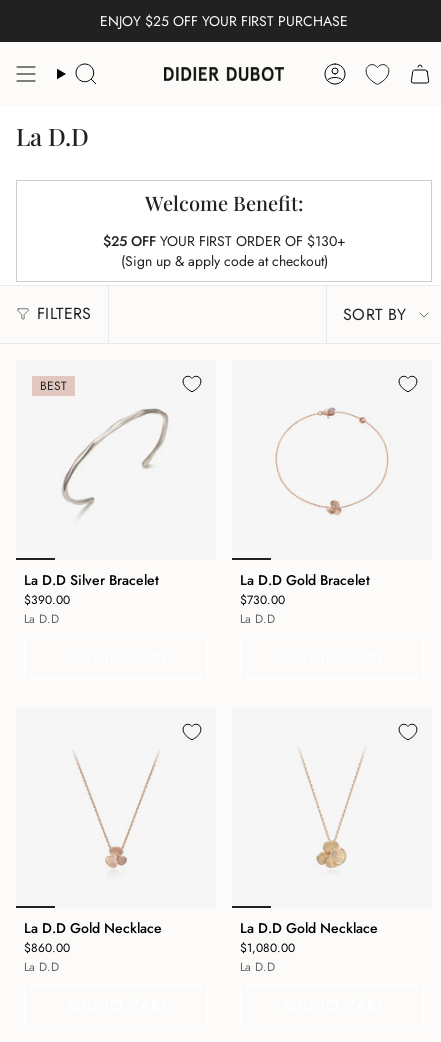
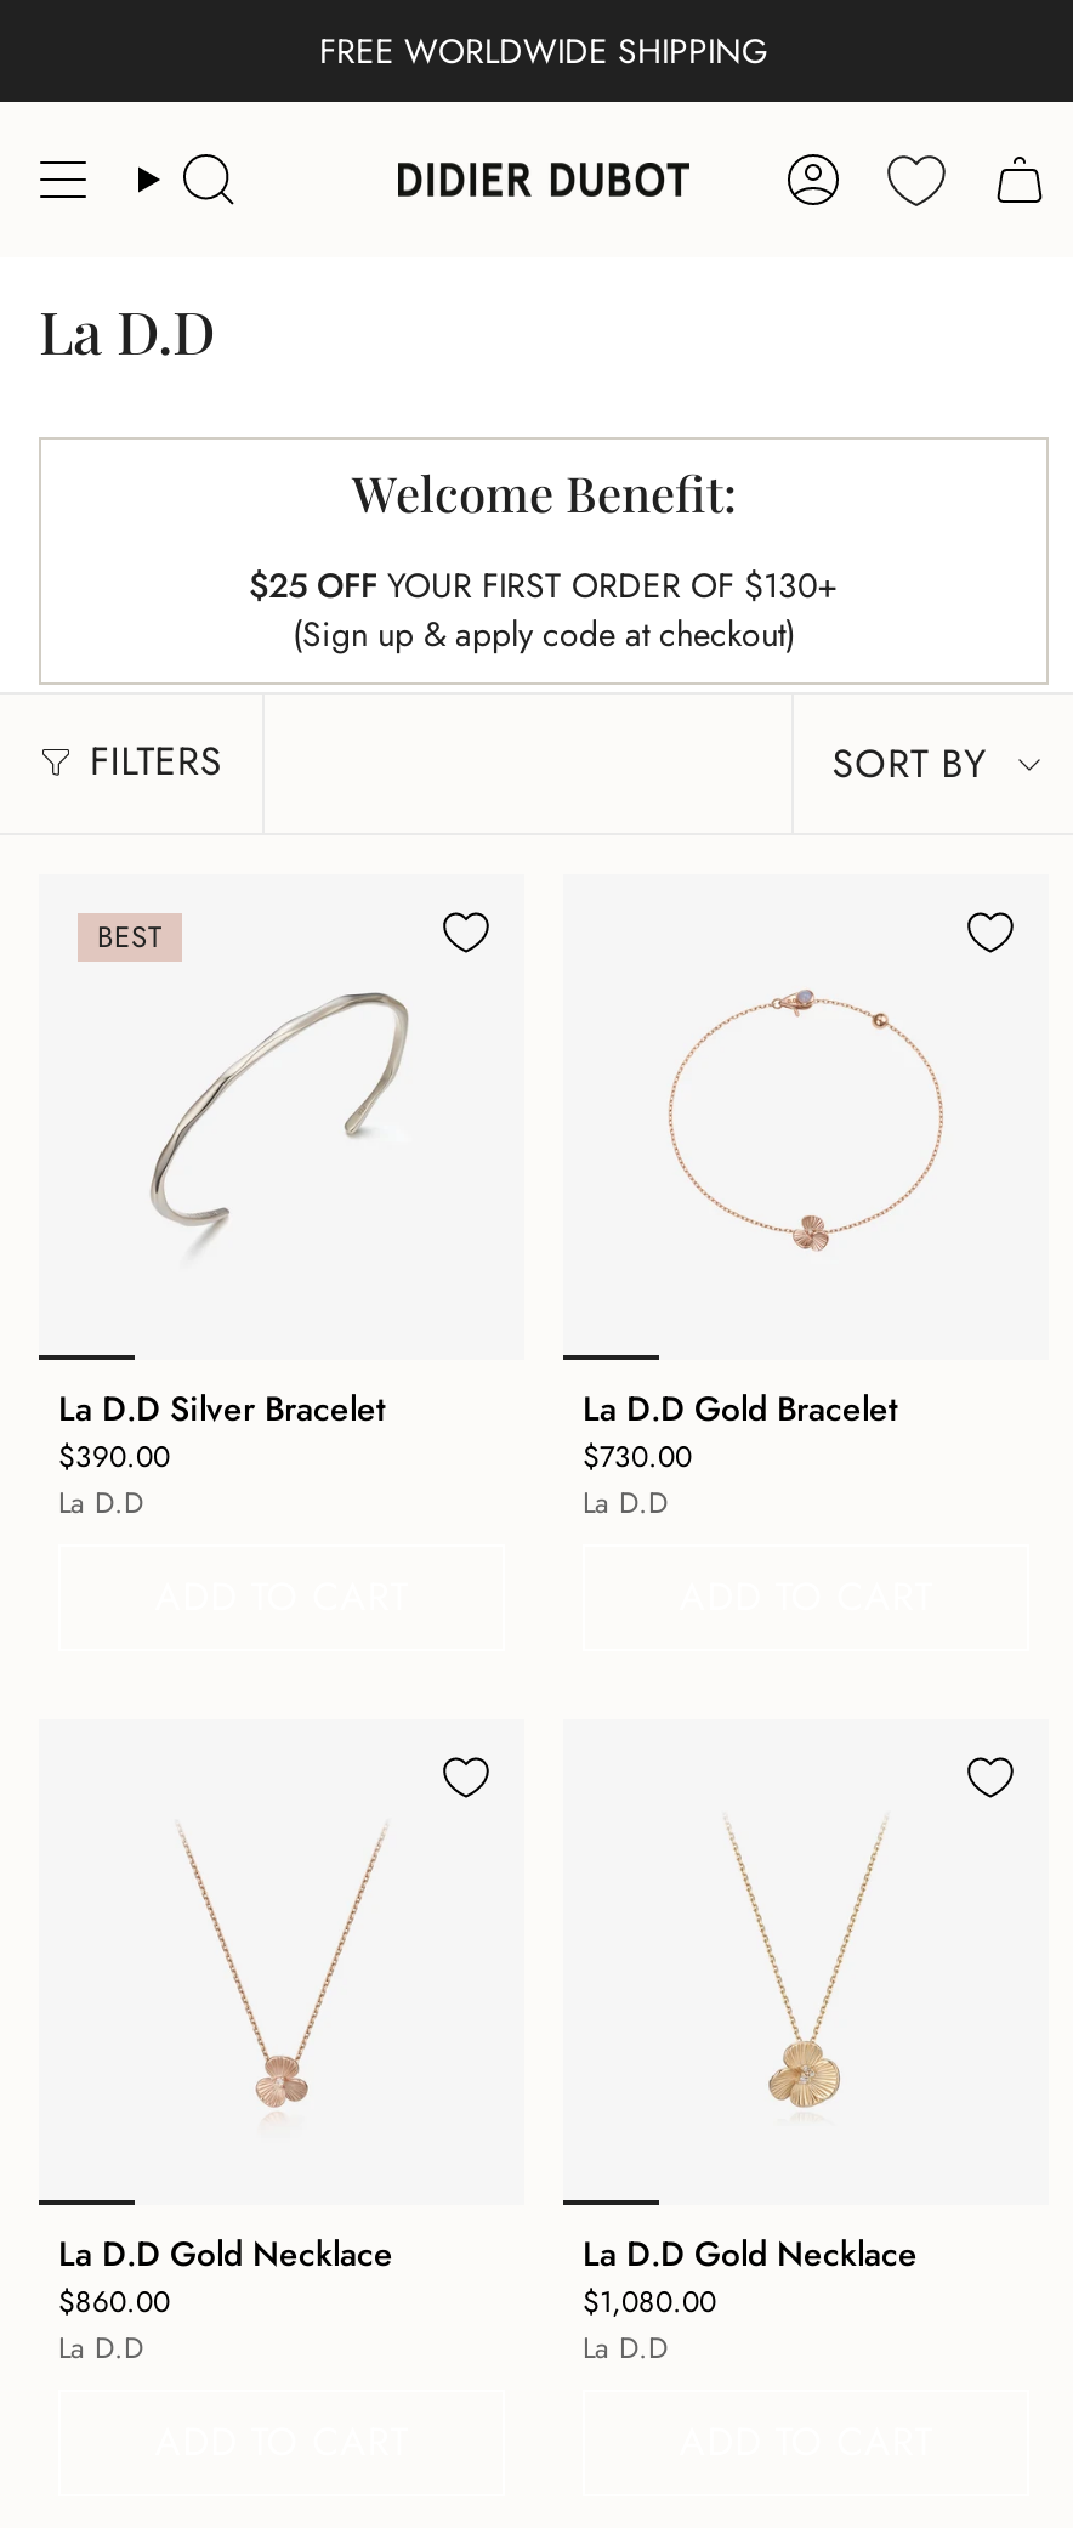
[100,10,348,30] ENJOY $25 OFF YOUR FIRST PURCHASE -> [319,25,768,74] FREE WORLDWIDE SHIPPING

